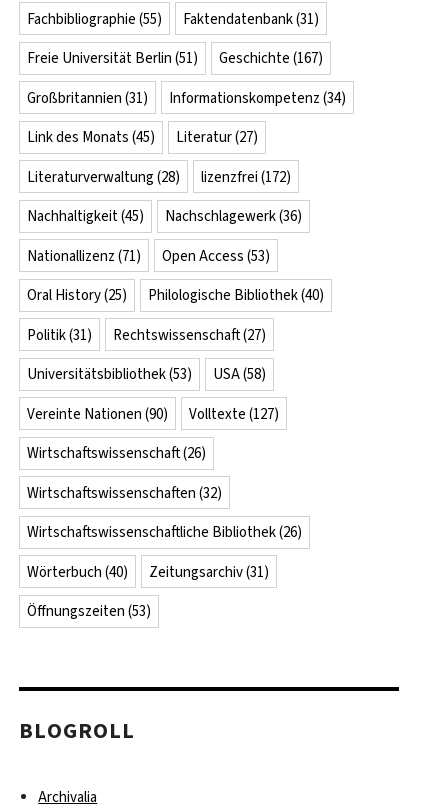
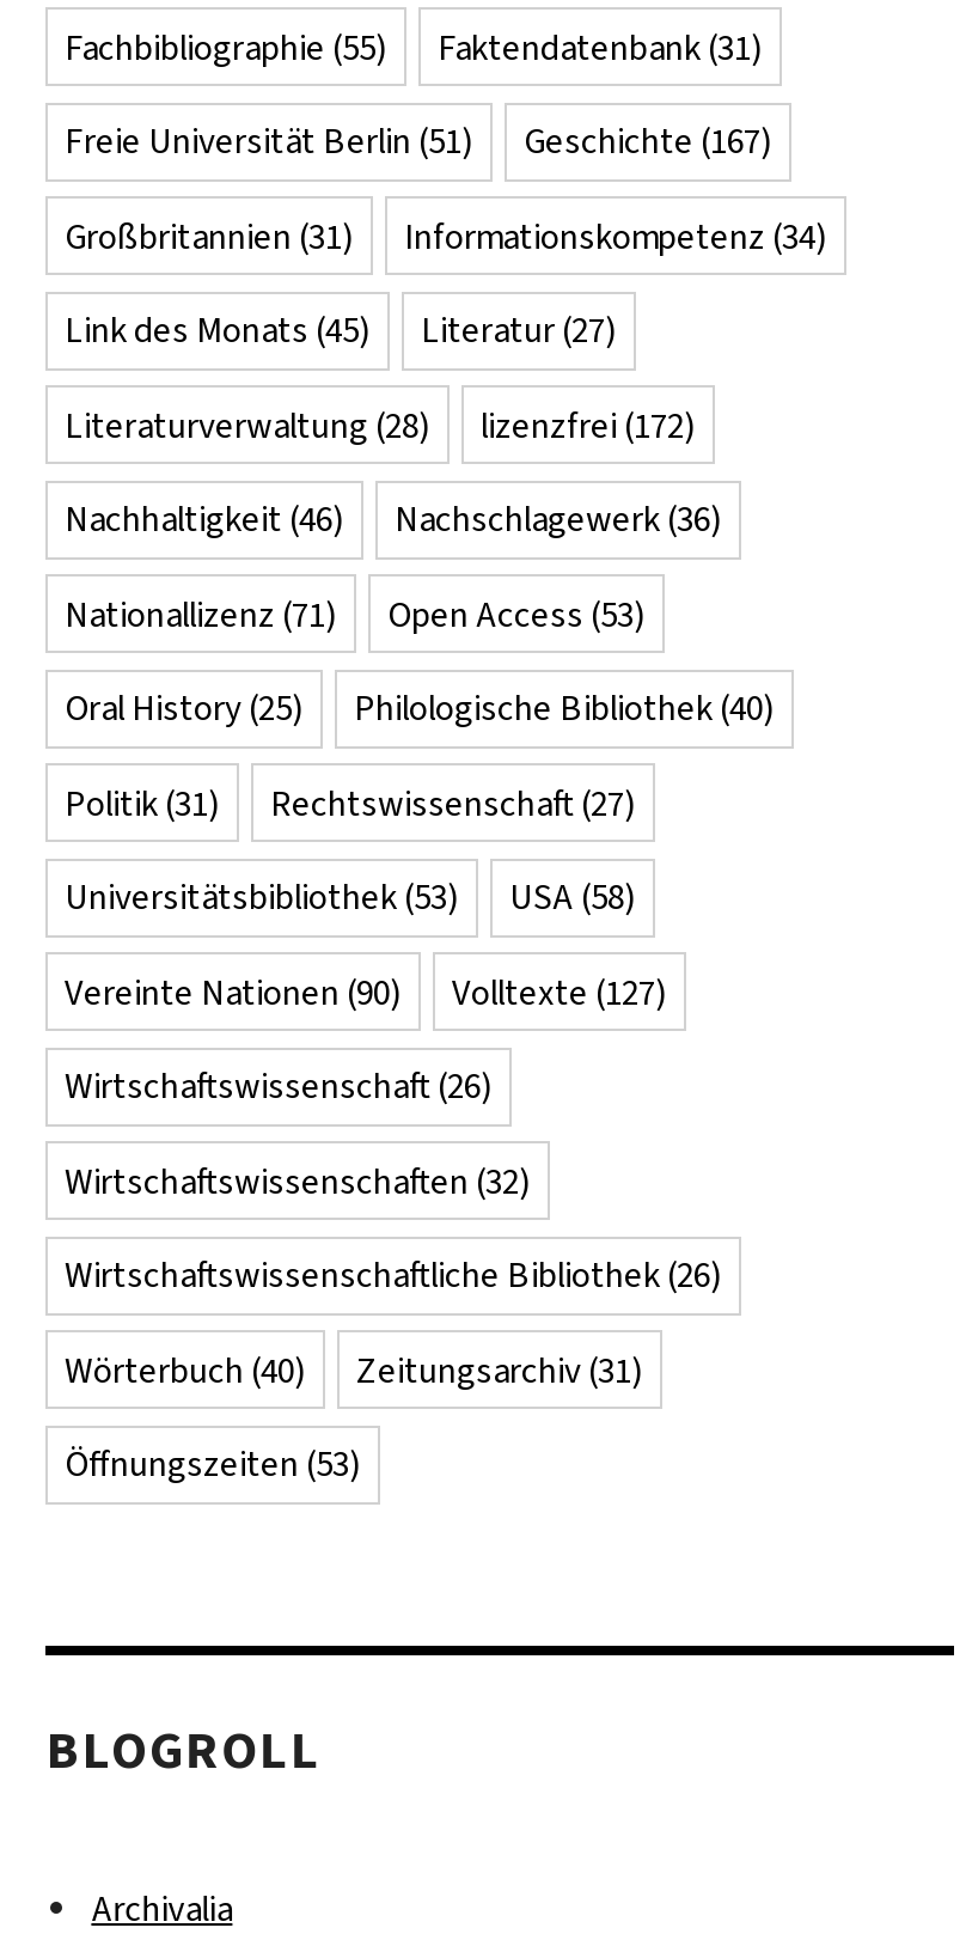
[27,206,144,226] Nachhaltigkeit (45) -> [65,496,344,544] Nachhaltigkeit (46)

